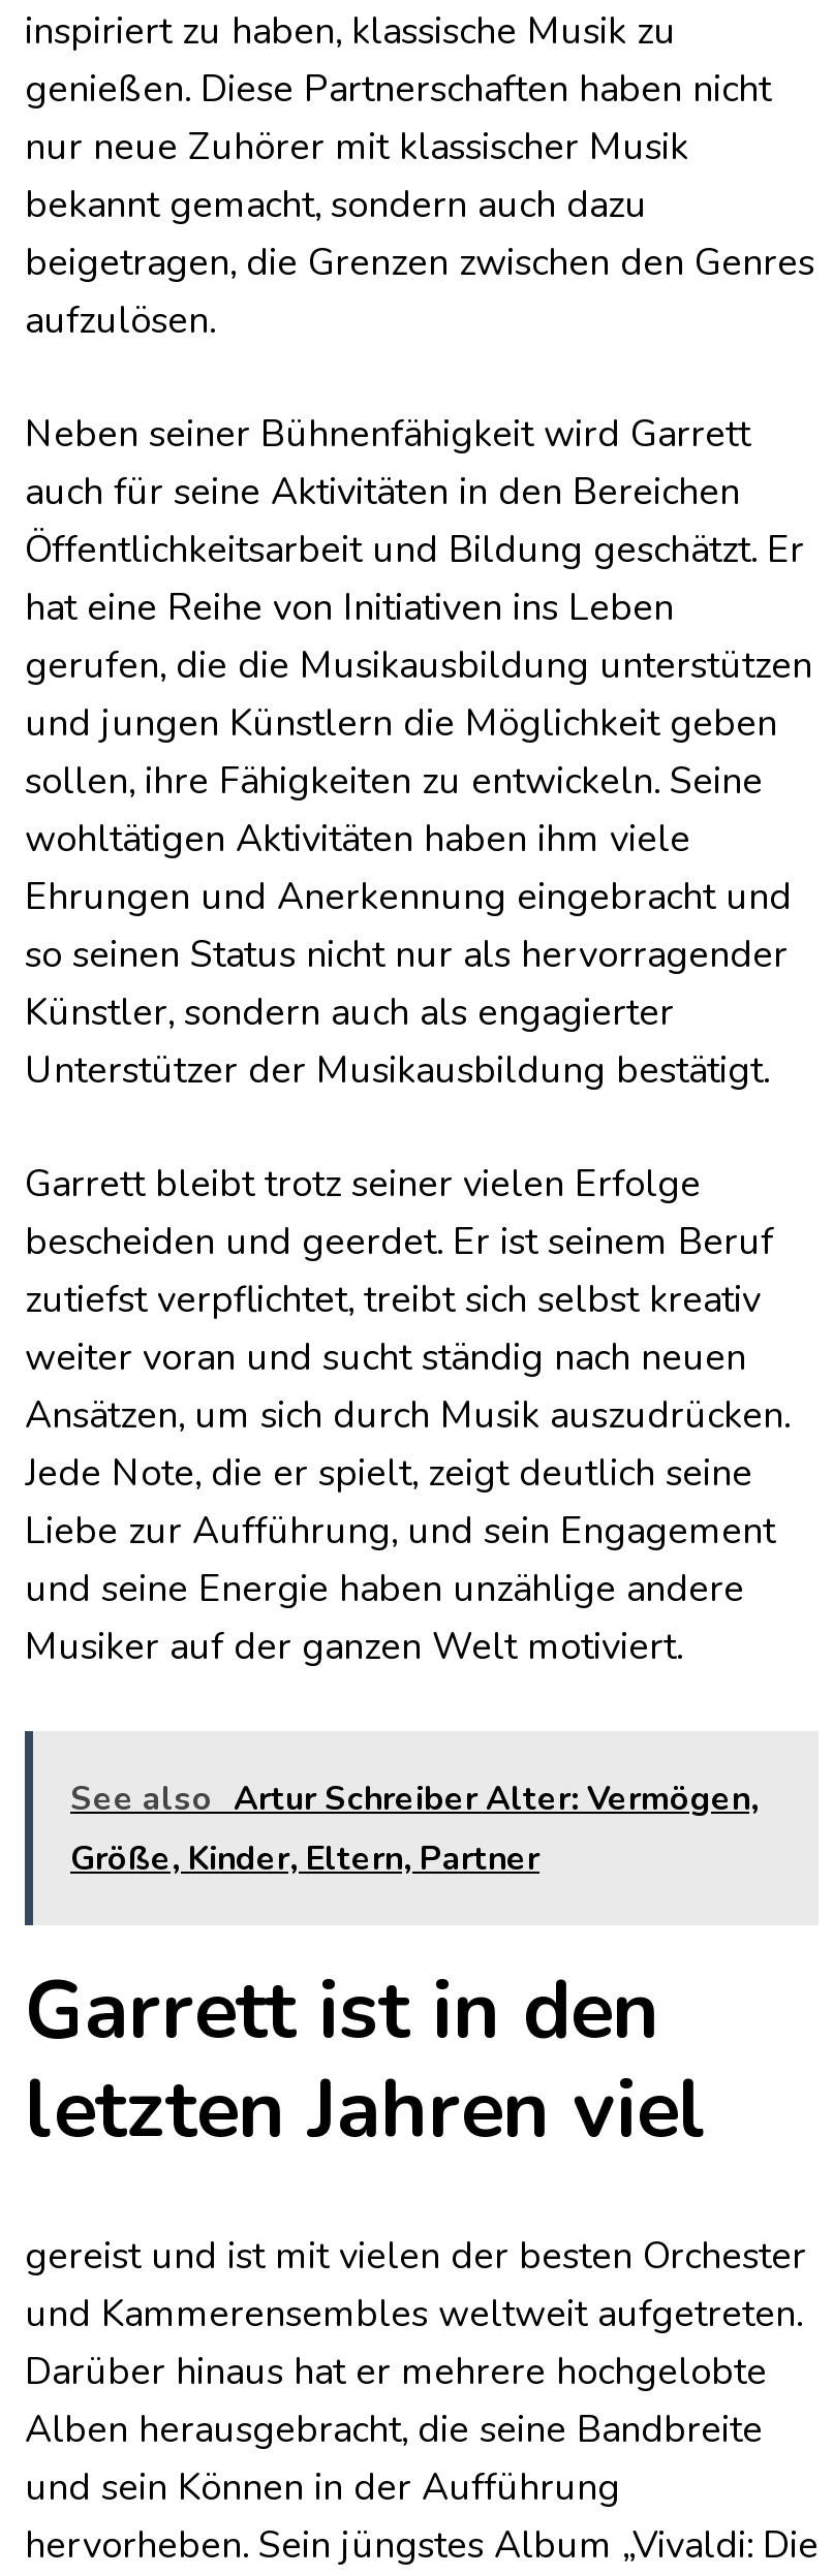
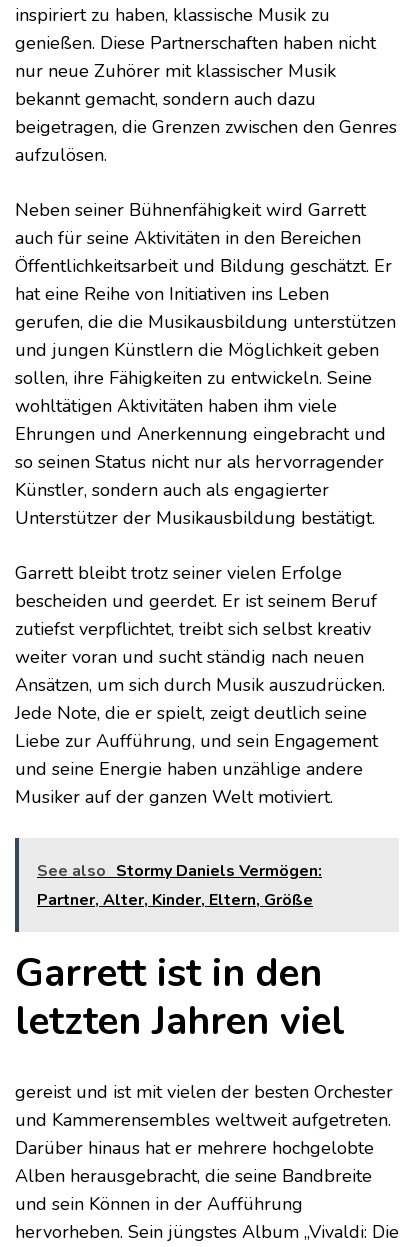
[70,1776,759,1881] See also Artur Schreiber Alter: Vermögen, | Größe, Kinder, Eltern, Partner -> [37,860,322,911] See also Stormy Daniels Vermögen: | Partner, Alter, Kinder, Eltern, Größe

